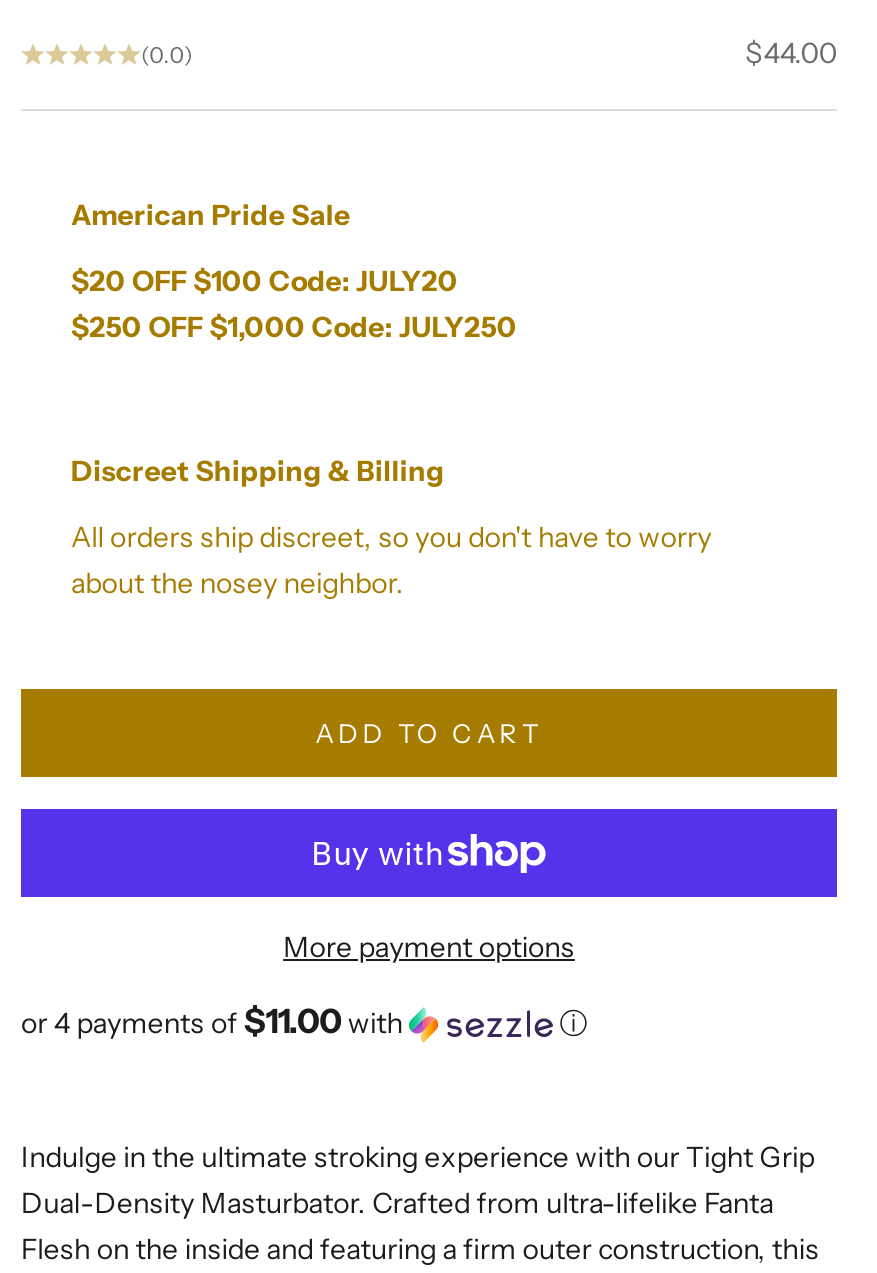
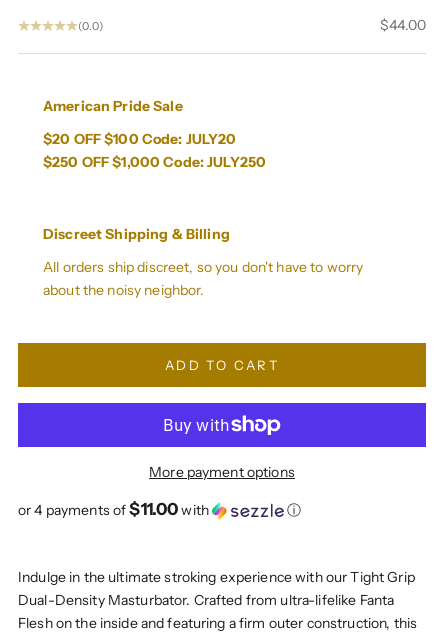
[71,565,404,601] about the nosey neighbor. -> [43,281,204,299] about the noisy neighbor.

